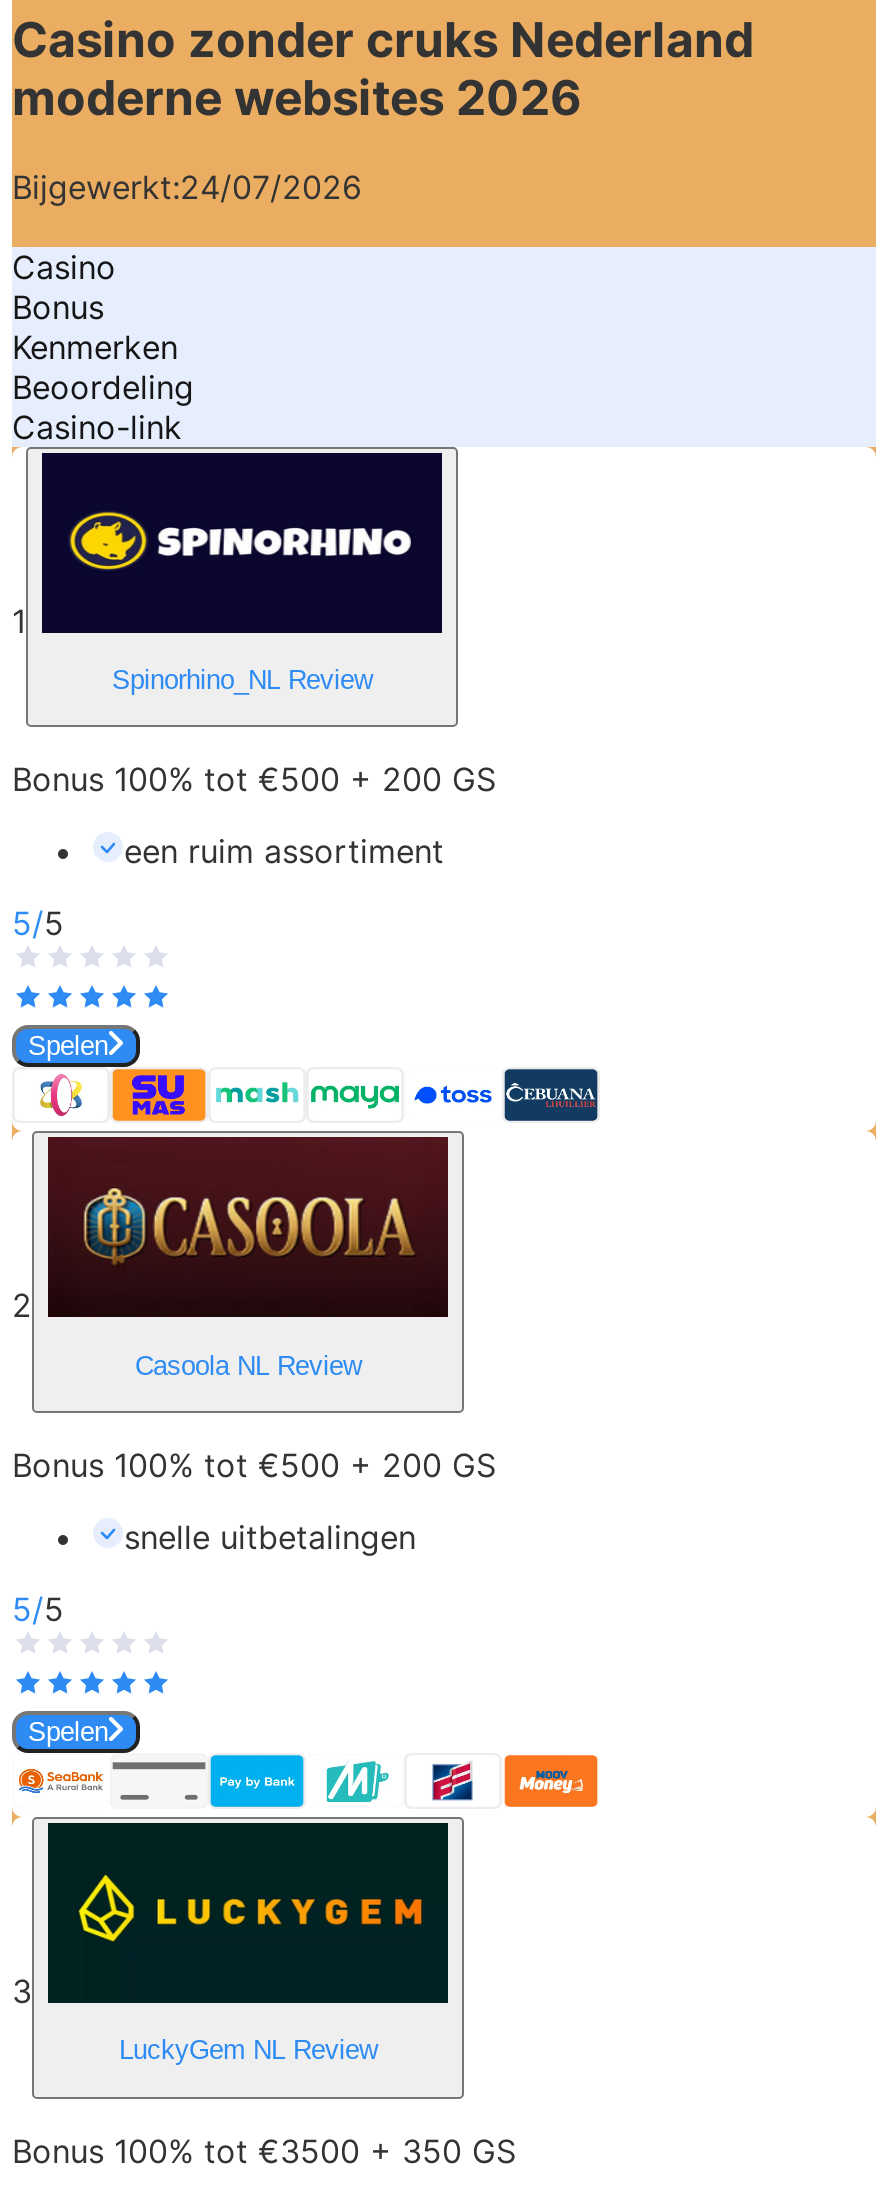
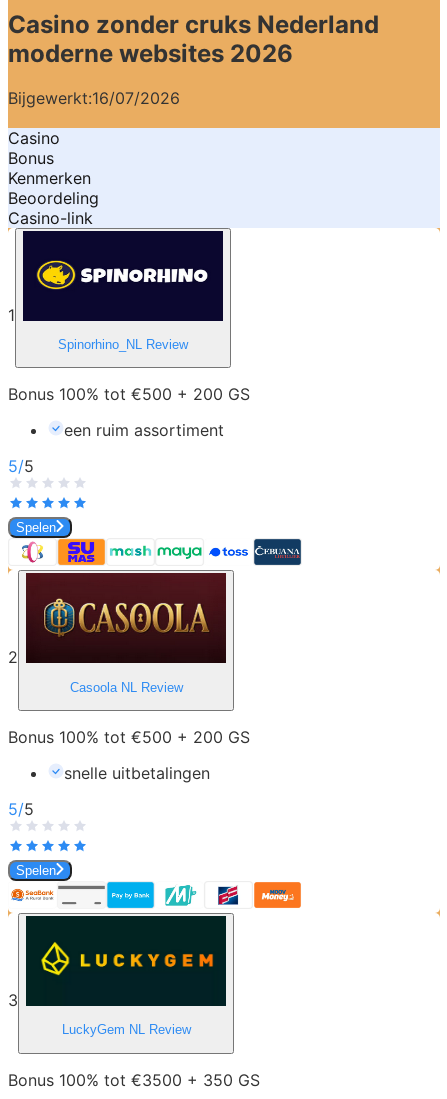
[12,167,362,207] Bijgewerkt:24/07/2026 -> [8,88,180,108] Bijgewerkt:16/07/2026

